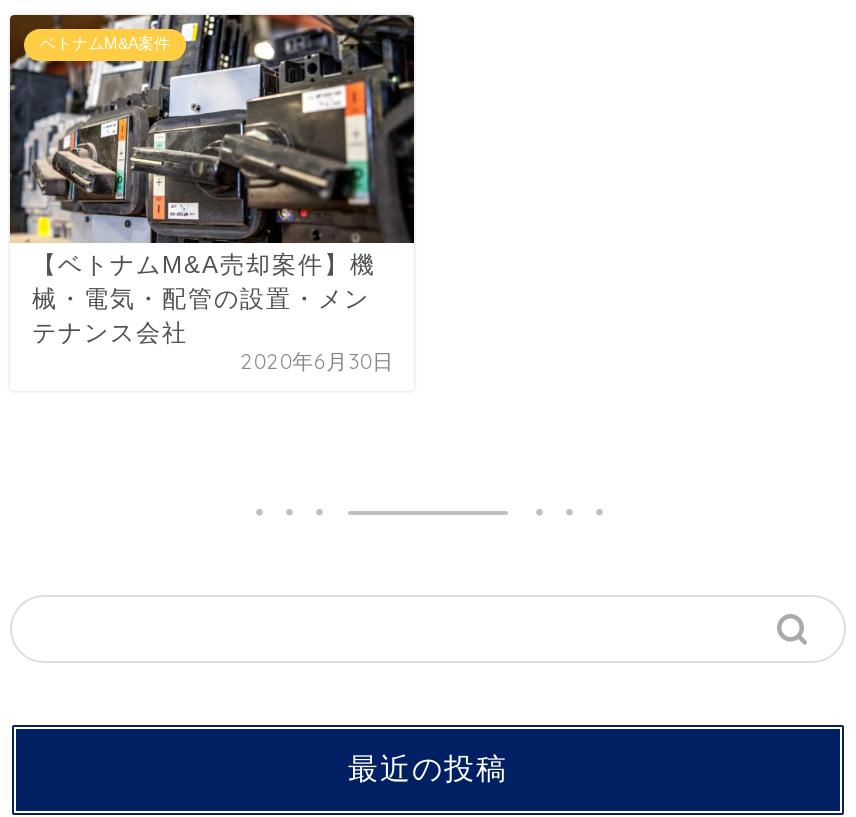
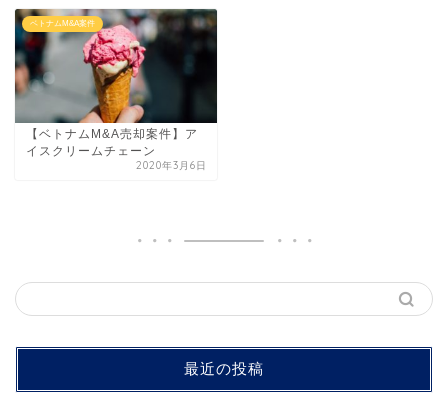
[10,13,414,375] [image] | 【ベトナムM&A売却案件】機 | 械・電気・配管の設置・メン | テナンス会社 | 2020年6月30日 -> [14,8,217,172] [image] | 【ベトナムM&A売却案件】ア | イスクリームチェーン | 2020年3月6日

